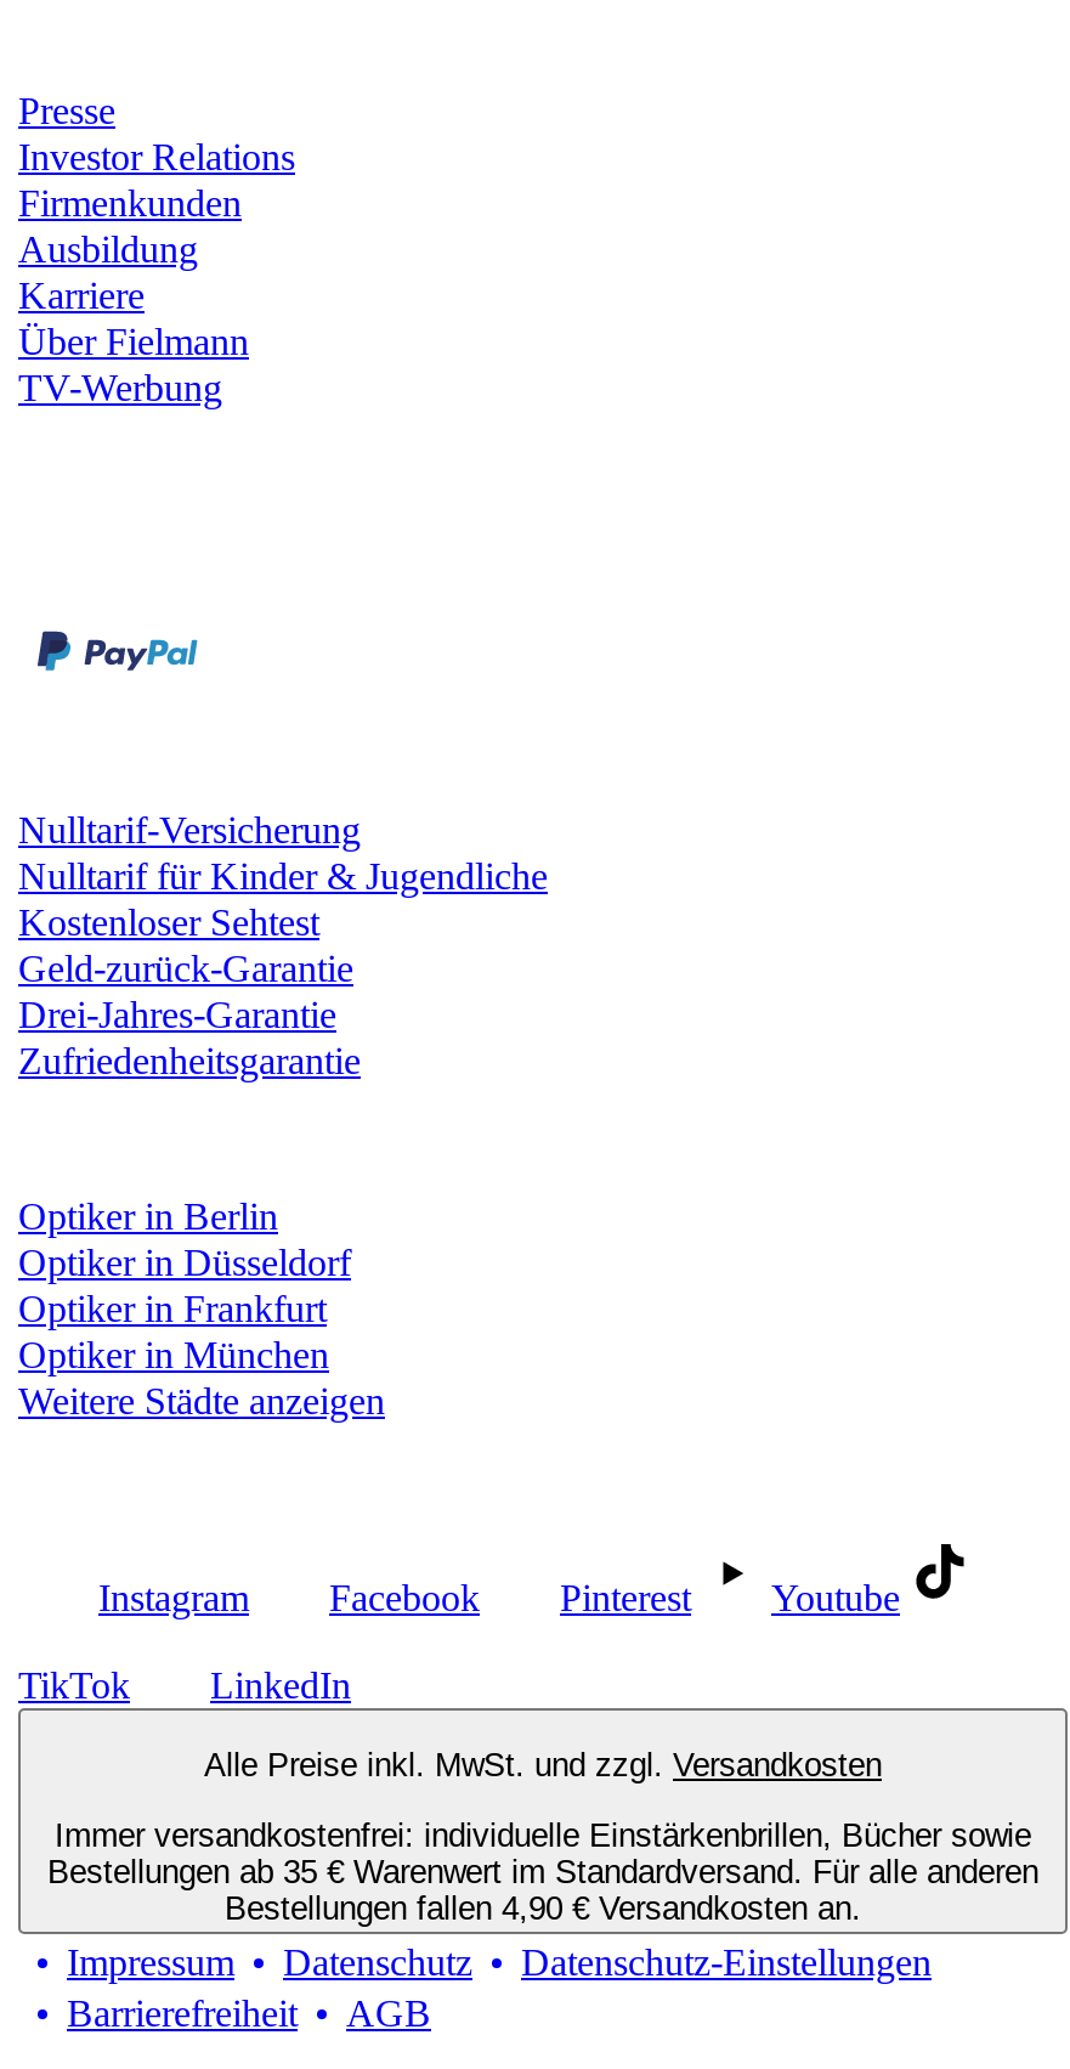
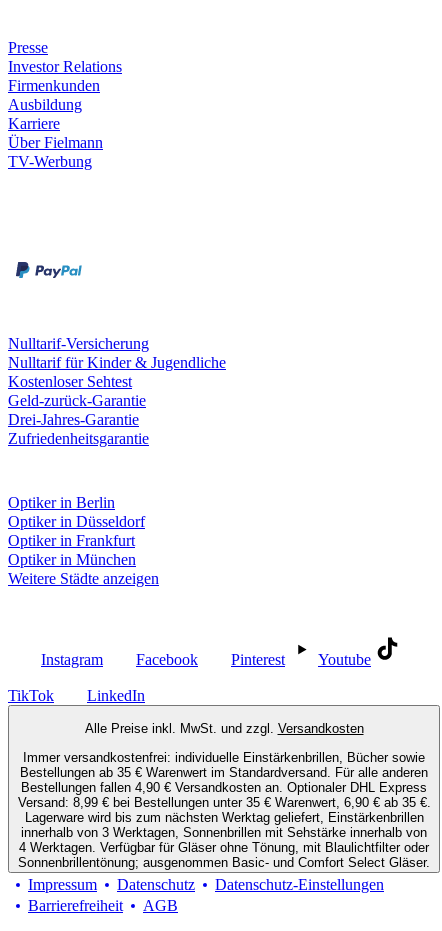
[225,1889,861,1926] Bestellungen fallen 4,90 € Versandkosten an. -> [17,780,430,870] Bestellungen fallen 4,90 € Versandkosten an. Optionaler DHL Express | Versand: 8,99 € bei Bestellungen unter 35 € Warenwert, 6,90 € ab 35 €. | Lagerware wird bis zum nächsten Werktag geliefert, Einstärkenbrillen | innerhalb von 3 Werktagen, Sonnenbrillen mit Sehstärke innerhalb von | 4 Werktagen. Verfügbar für Gläser ohne Tönung, mit Blaulichtfilter oder | Sonnenbrillentönung; ausgenommen Basic- und Comfort Select Gläser.

